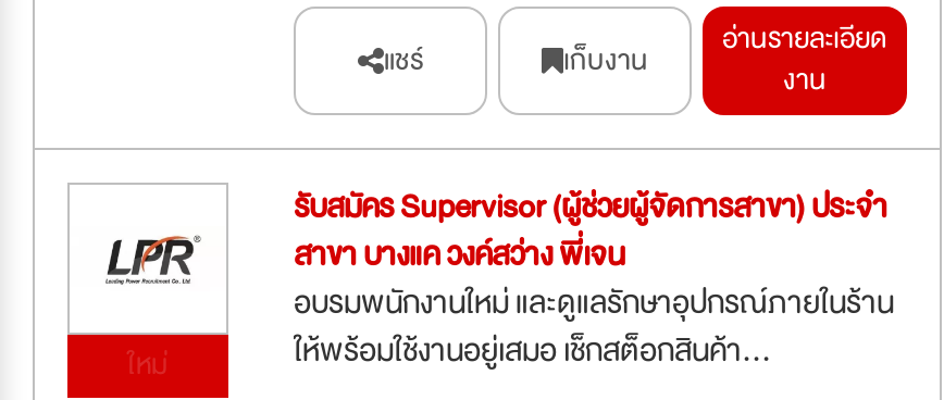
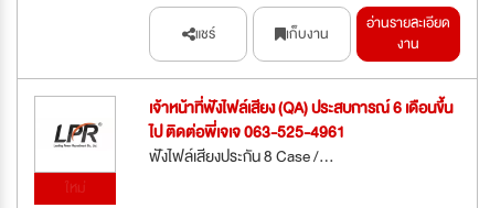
[294,182,894,377] รับสมัคร Supervisor (ผู้ช่วยผู้จัดการสาขา) ประจำ | สาขา บางแค วงค์สว่าง พี่เจน | อบรมพนักงานใหม่ และดูแลรักษาอุปกรณ์ภายในร้าน | ให้พร้อมใช้งานอยู่เสมอ เช็กสต็อกสินค้า... -> [149,95,452,170] เจ้าหน้าที่ฟังไฟล์เสียง (QA) ประสบการณ์ 6 เดือนขึ้น | ไป ติดต่อพี่เจเจ 063-525-4961 | ฟังไฟล์เสียงประกัน 8 Case /...

